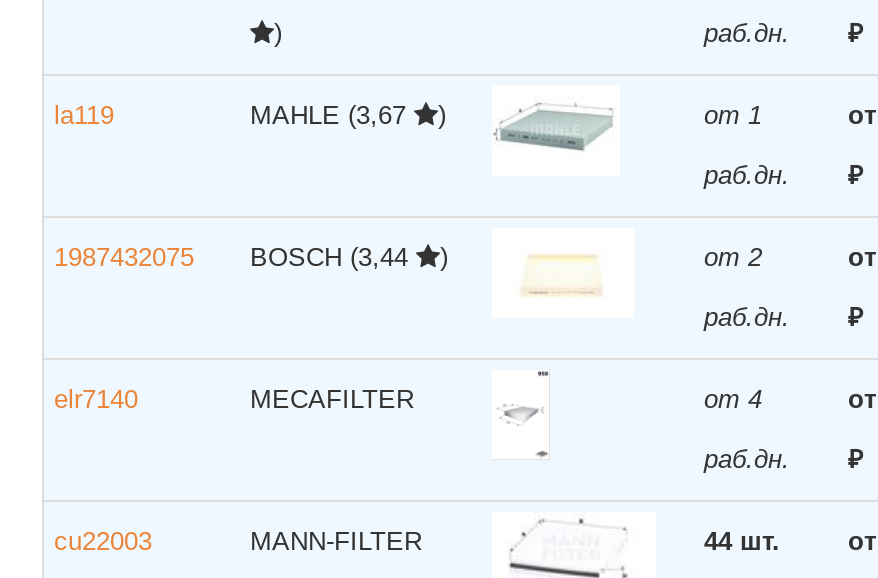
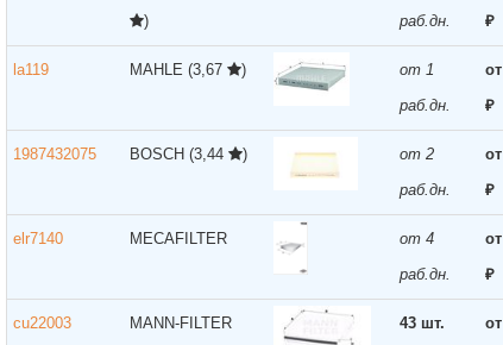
[704,526,780,556] 44 шт. -> [400,314,445,332] 43 шт.

